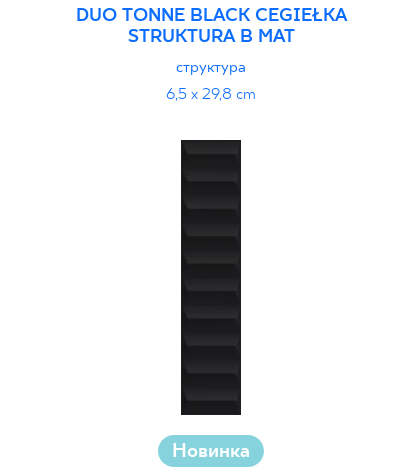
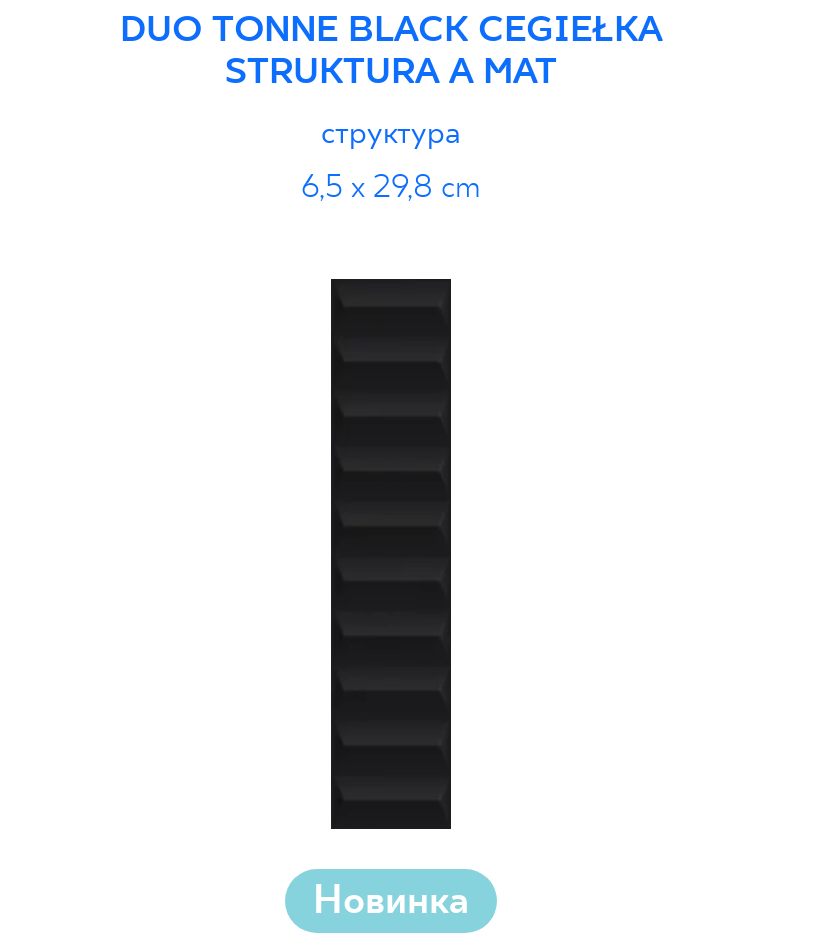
[127,27,294,48] STRUKTURA B MAT -> [225,54,557,96] STRUKTURA A MAT

